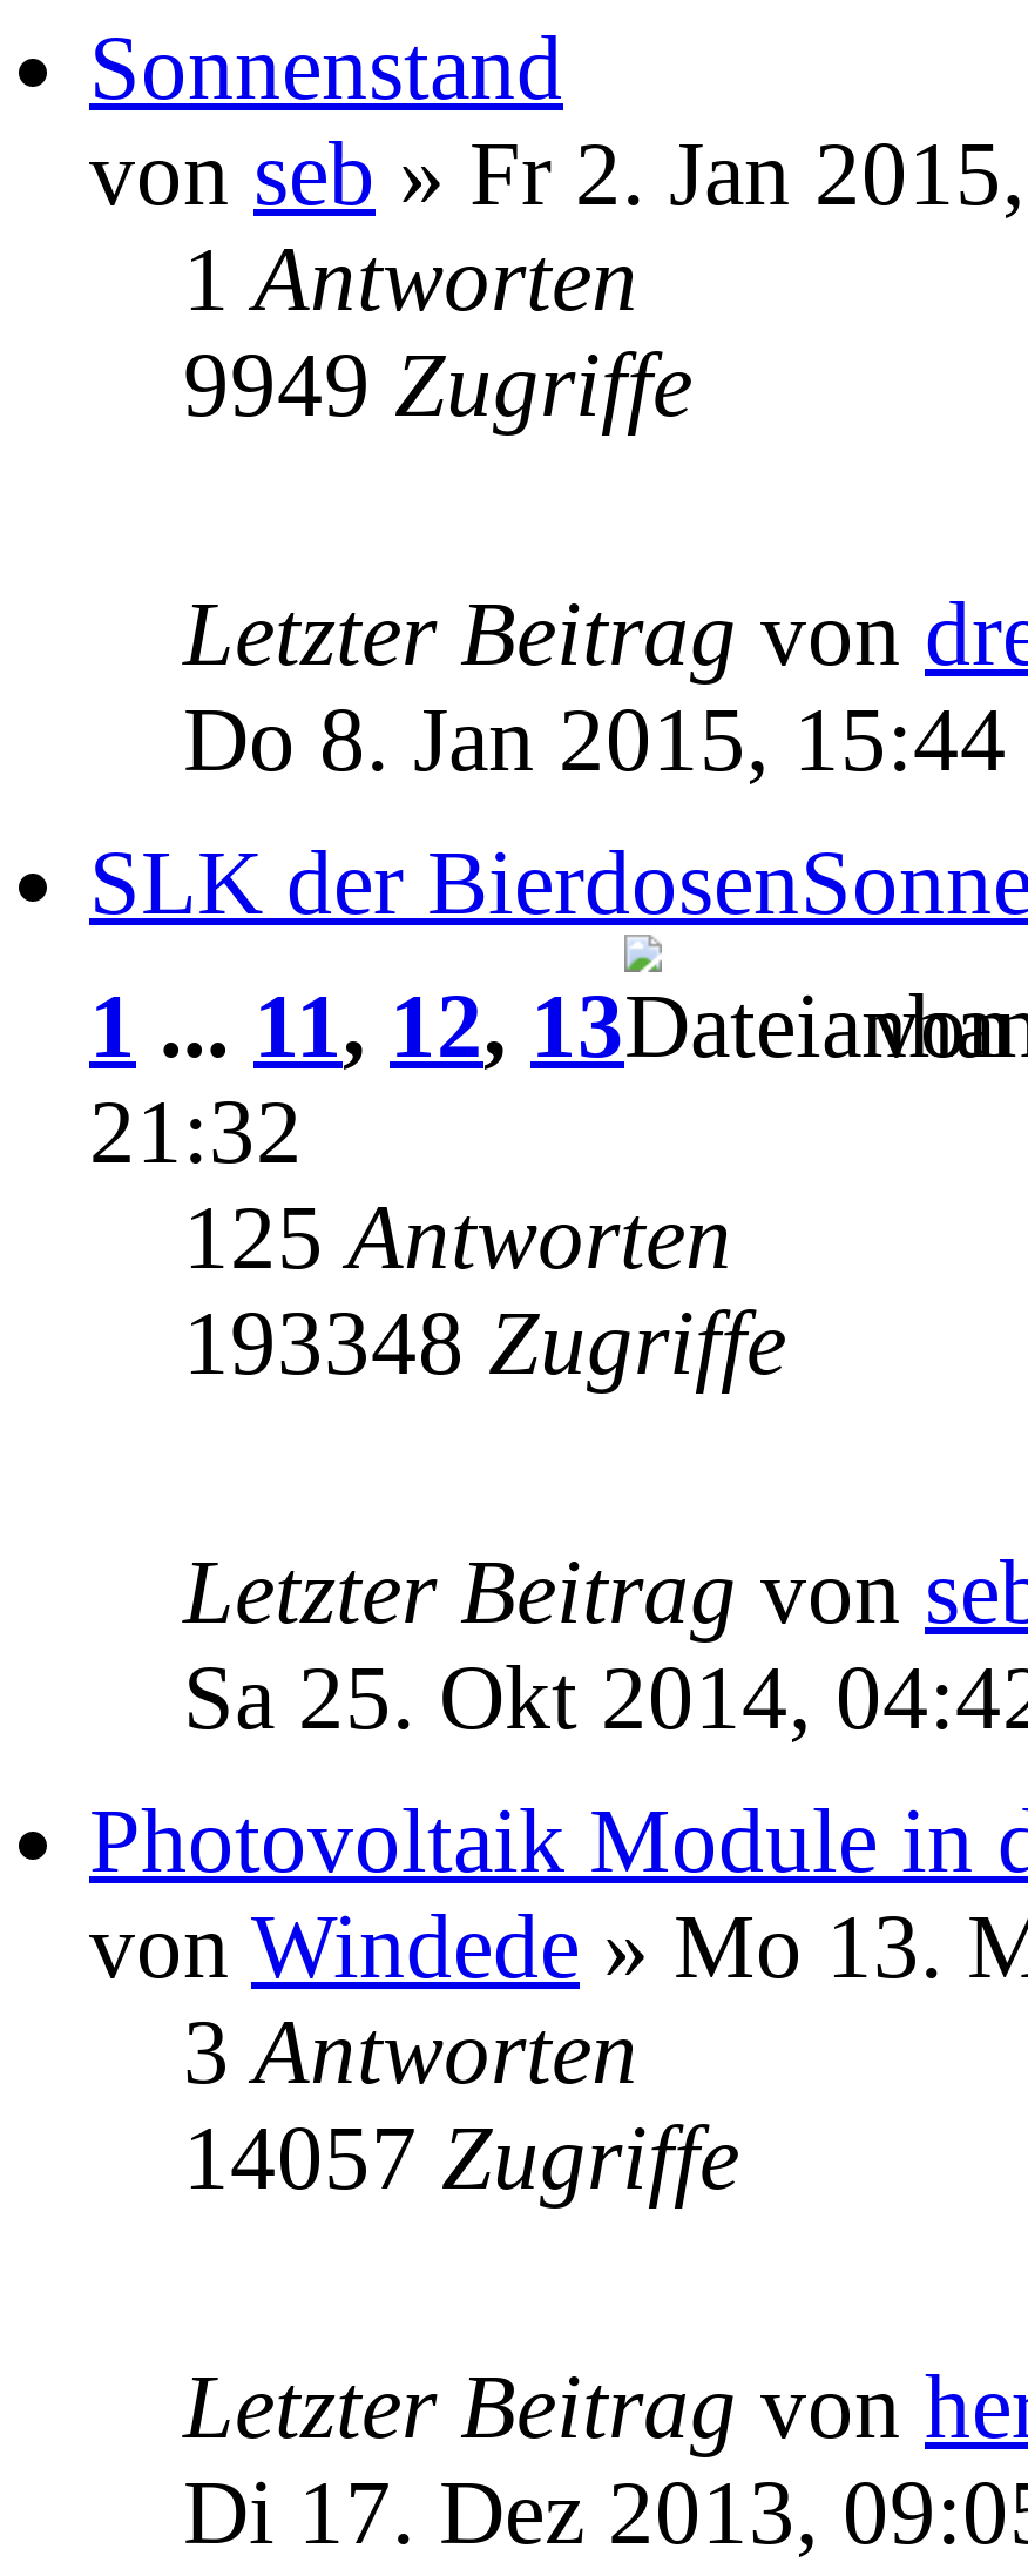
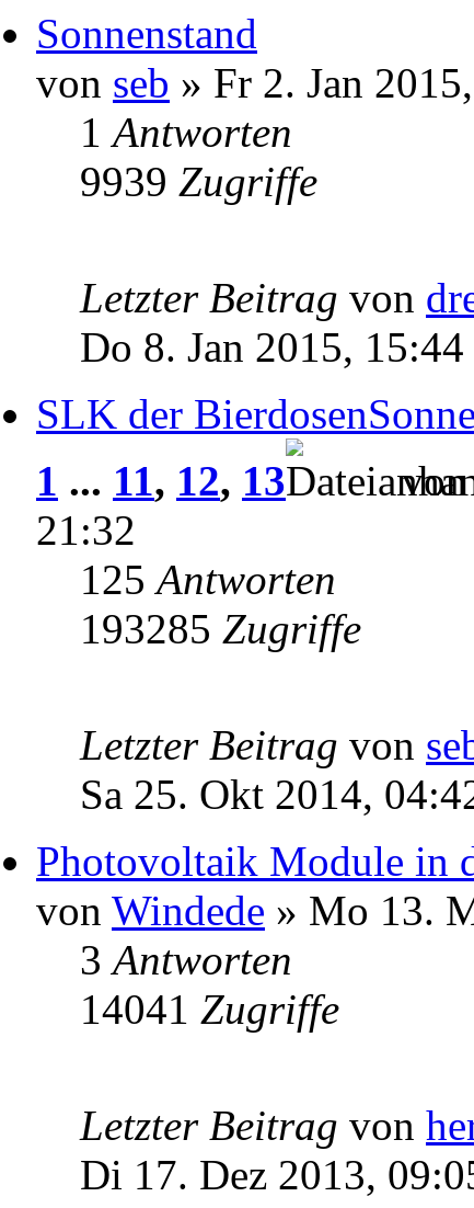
[183,333,692,434] 9949 Zugriffe -> [80,158,317,205] 9939 Zugriffe
[183,1291,786,1392] 193348 Zugriffe -> [80,605,361,652] 193285 Zugriffe
[183,2106,739,2207] 14057 Zugriffe -> [80,985,339,1033] 14041 Zugriffe

